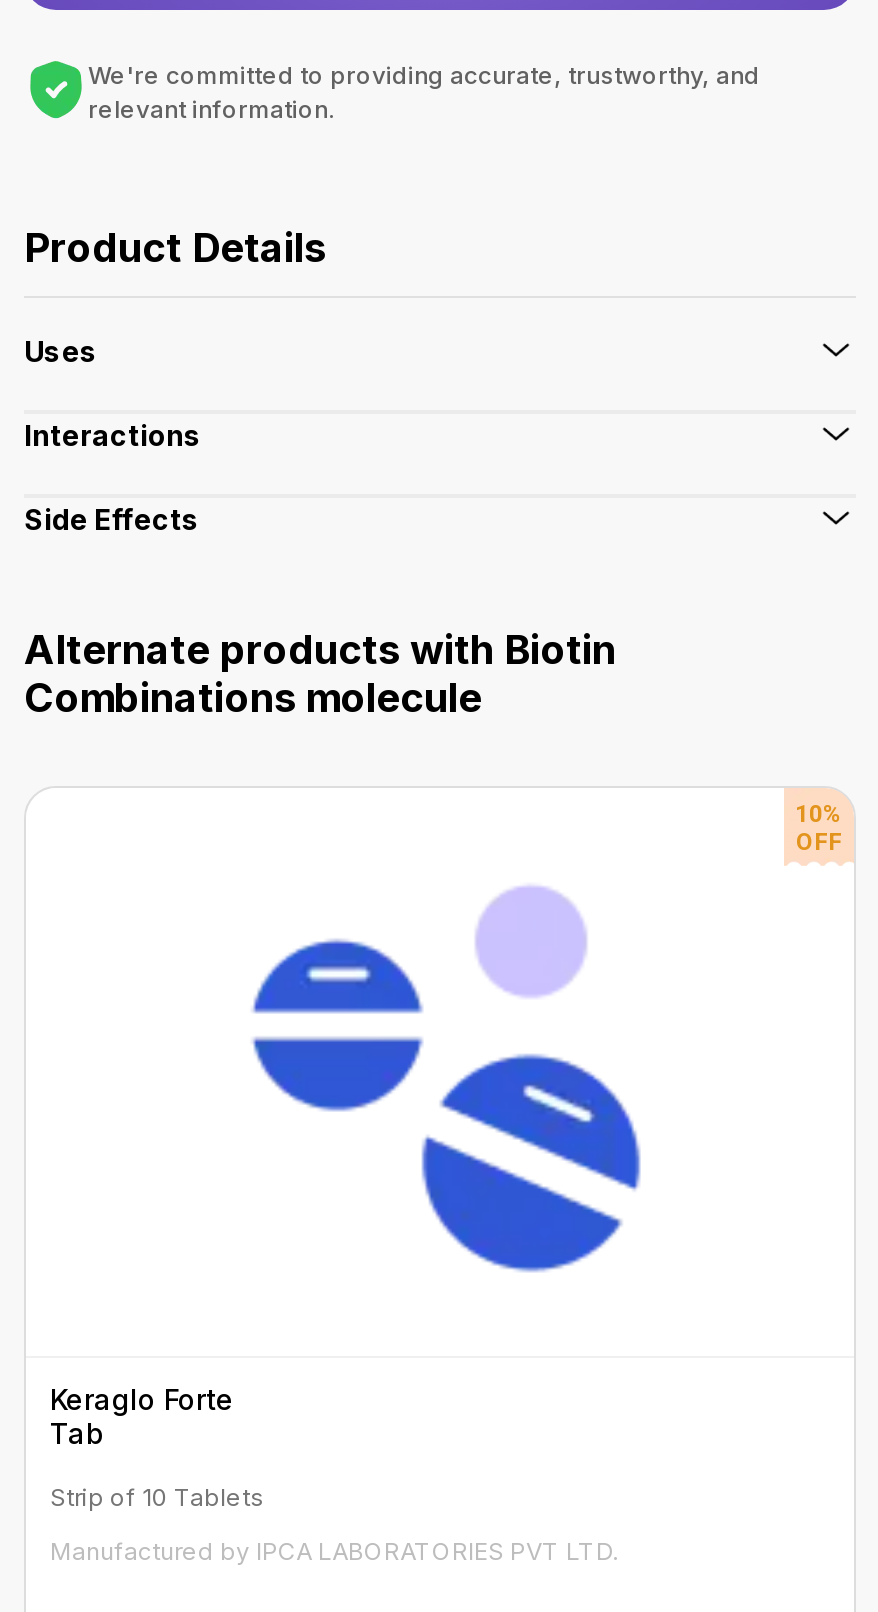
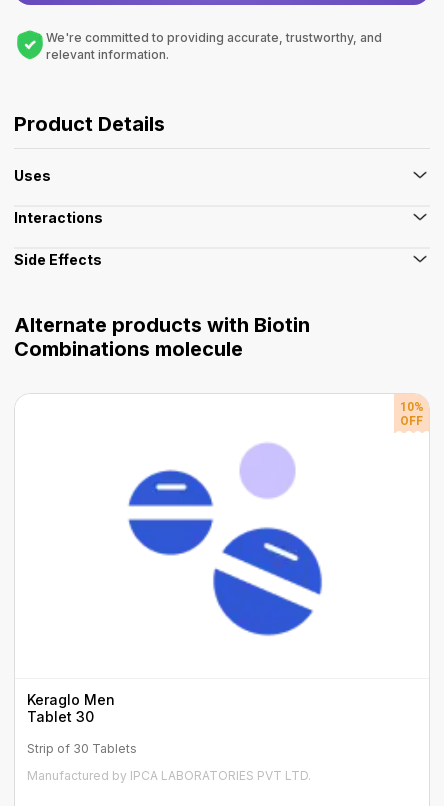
[50,1383,234,1451] Keraglo Forte | Tab -> [27,691,115,725] Keraglo Men | Tablet 30
[50,1483,264,1513] Strip of 10 Tablets -> [27,741,137,756] Strip of 30 Tablets

